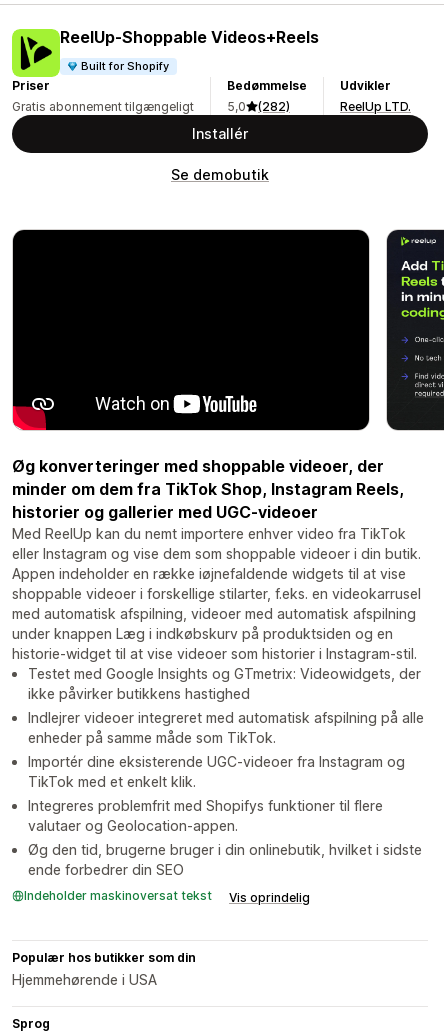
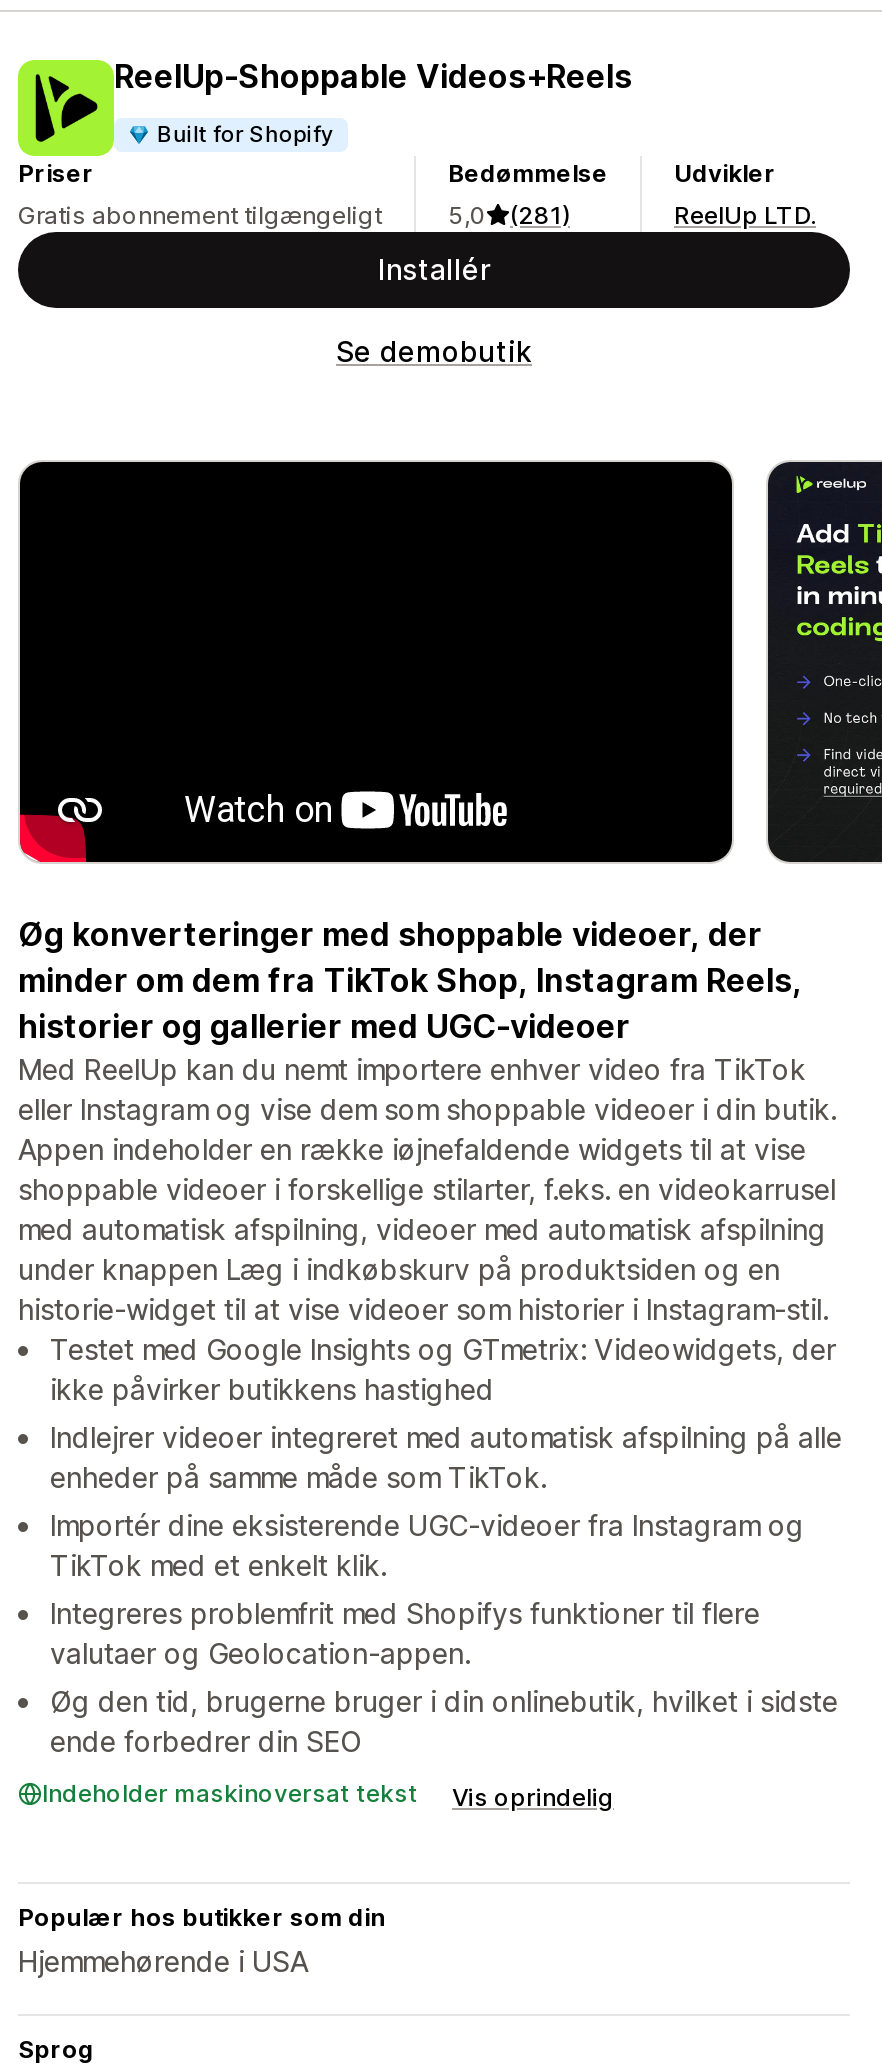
[227,99,290,114] 5,0 (282) -> [448,200,570,230] 5,0 (281)

